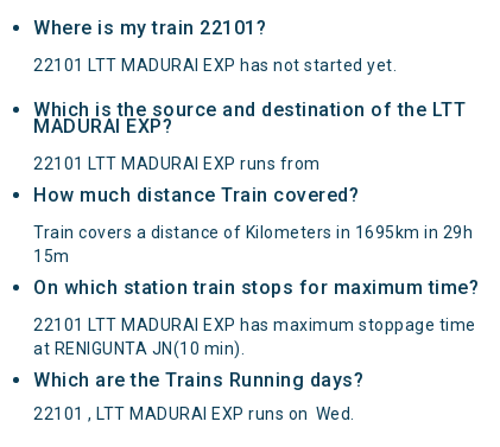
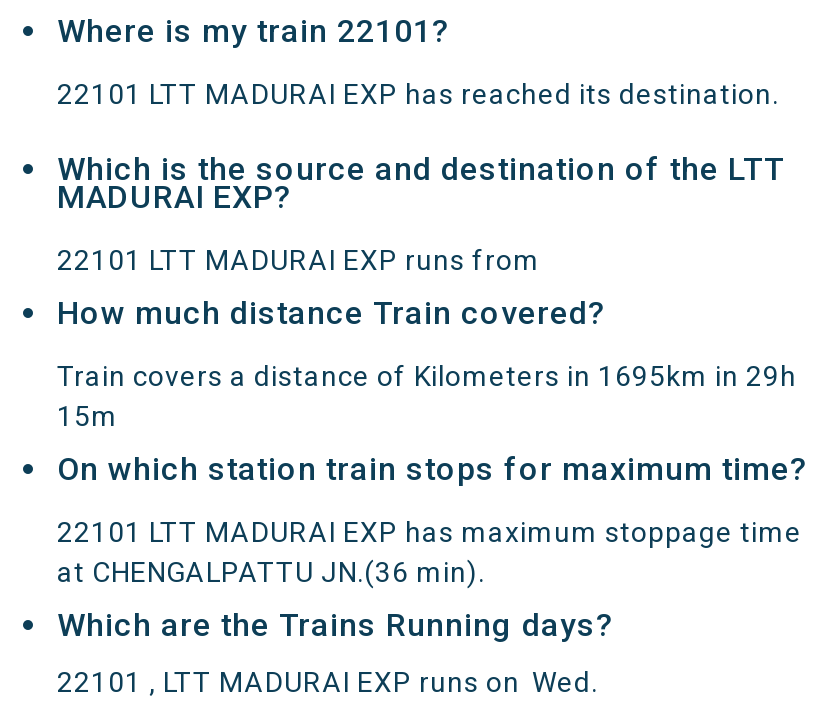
[33,56,397,75] 22101 LTT MADURAI EXP has not started yet. -> [57,79,779,111] 22101 LTT MADURAI EXP has reached its destination.
[33,340,245,359] at RENIGUNTA JN(10 min). -> [57,557,485,589] at CHENGALPATTU JN.(36 min).

